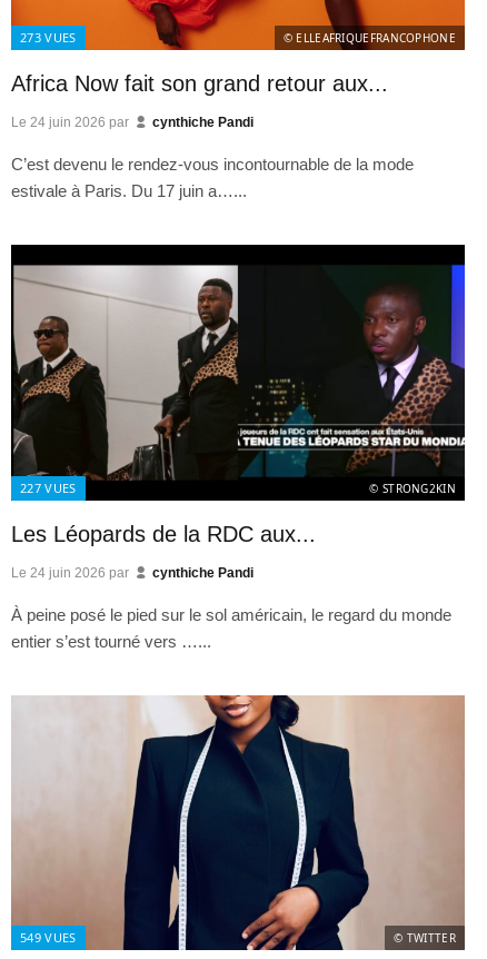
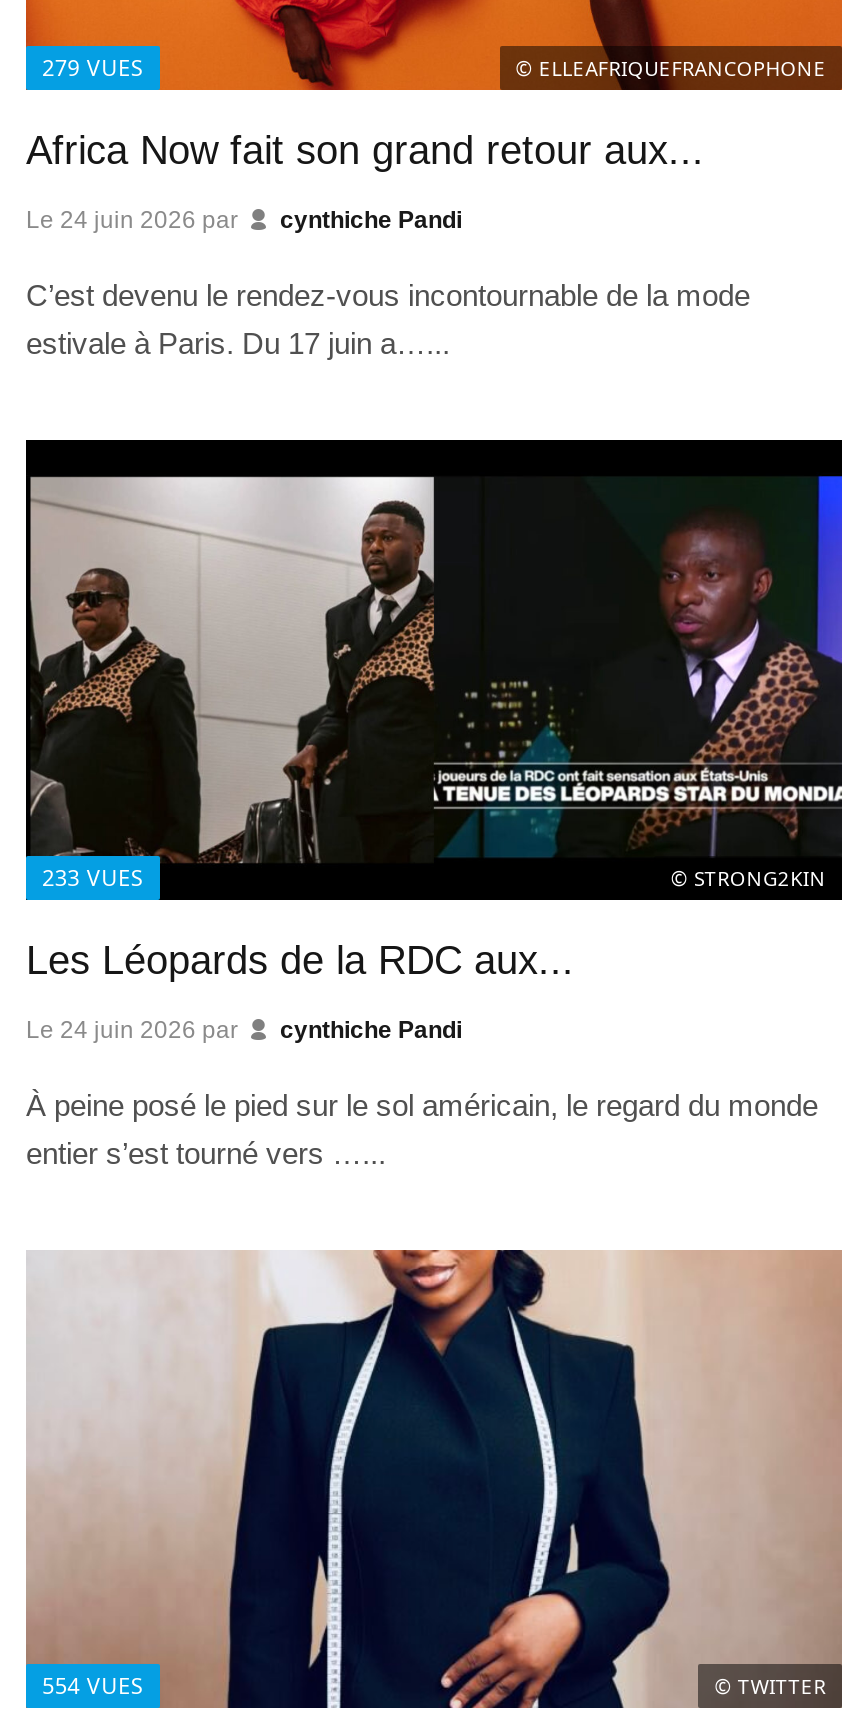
[20,29,76,46] 273 VUES -> [42,52,143,82] 279 VUES
[20,479,76,496] 227 VUES -> [42,861,143,891] 233 VUES
[20,929,76,946] 549 VUES -> [42,1670,143,1700] 554 VUES

